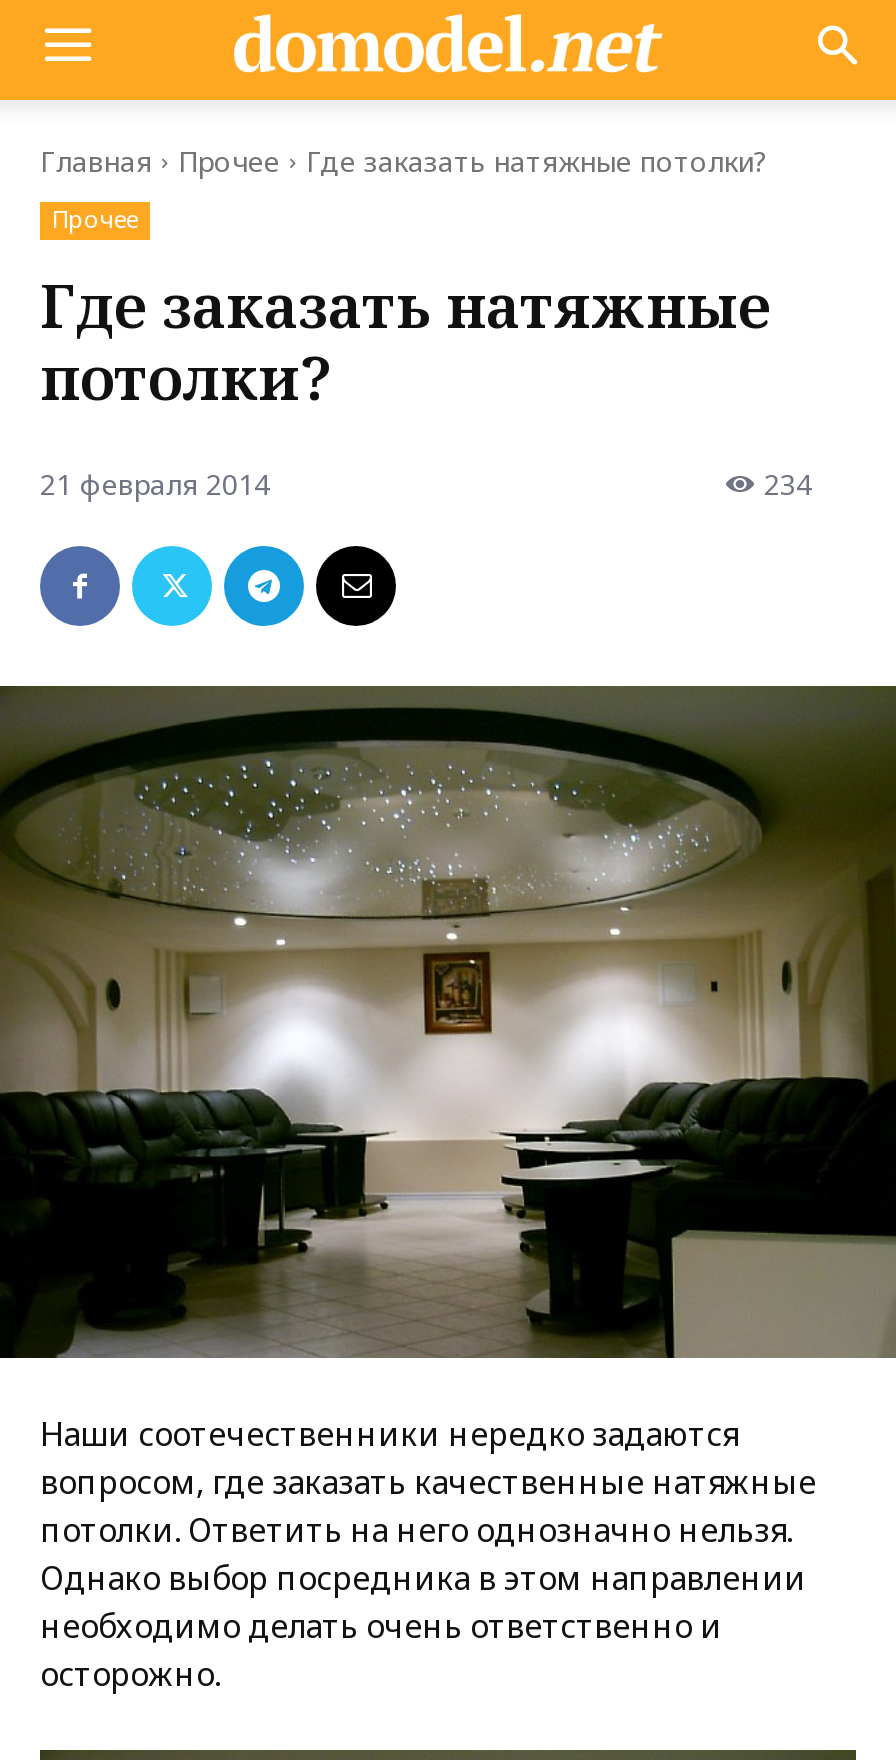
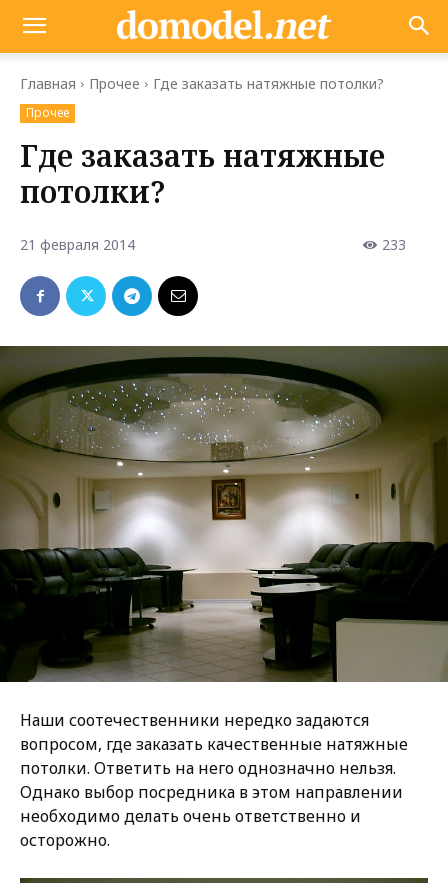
[764,464,812,502] 234 -> [382,235,406,254] 233

